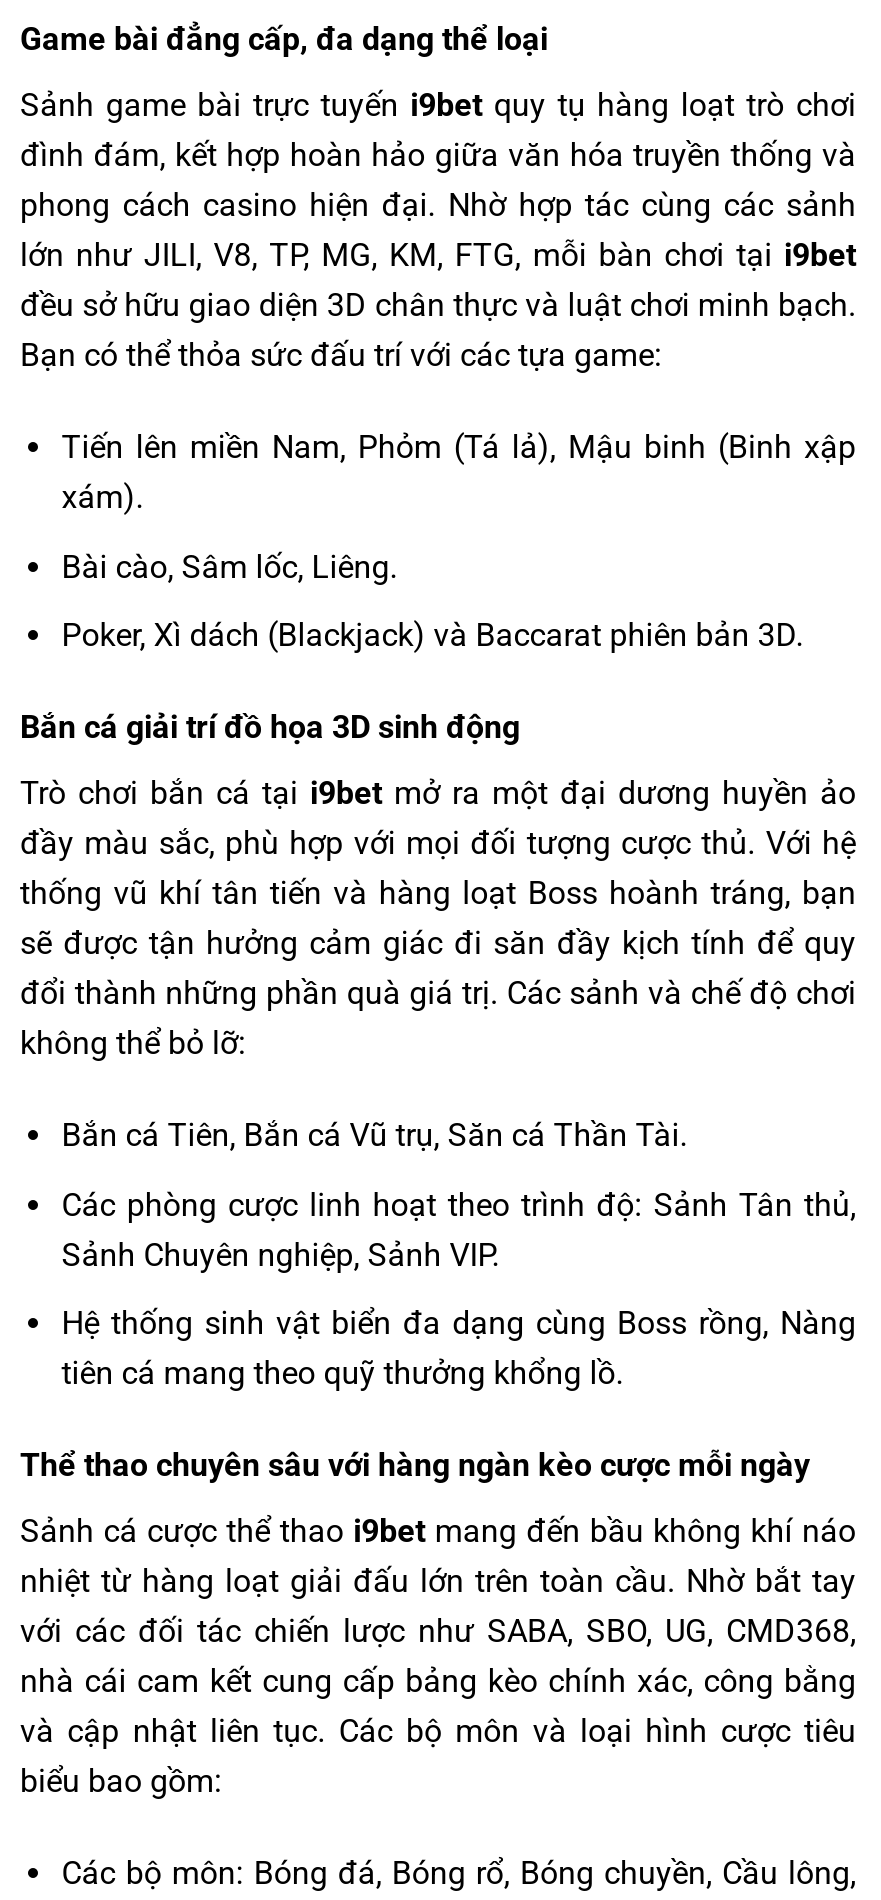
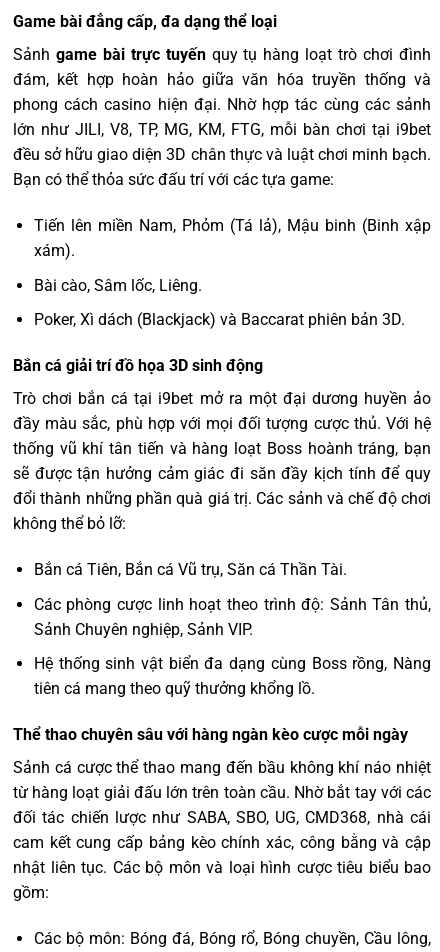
[20,87,856,175] Sảnh game bài trực tuyến i9bet quy tụ hàng loạt trò chơi | đình đám, kết hợp hoàn hảo giữa văn hóa truyền thống và -> [13,45,431,89] Sảnh game bài trực tuyến quy tụ hàng loạt trò chơi đình | đám, kết hợp hoàn hảo giữa văn hóa truyền thống và
[20,1512,856,1800] Sảnh cá cược thể thao i9bet mang đến bầu không khí náo | nhiệt từ hàng loạt giải đấu lớn trên toàn cầu. Nhờ bắt tay | với các đối tác chiến lược như SABA, SBO, UG, CMD368, | nhà cái cam kết cung cấp bảng kèo chính xác, công bằng | và cập nhật liên tục. Các bộ môn và loại hình cược tiêu | biểu bao gồm: -> [13,758,431,902] Sảnh cá cược thể thao mang đến bầu không khí náo nhiệt | từ hàng loạt giải đấu lớn trên toàn cầu. Nhờ bắt tay với các | đối tác chiến lược như SABA, SBO, UG, CMD368, nhà cái | cam kết cung cấp bảng kèo chính xác, công bằng và cập | nhật liên tục. Các bộ môn và loại hình cược tiêu biểu bao | gồm:

